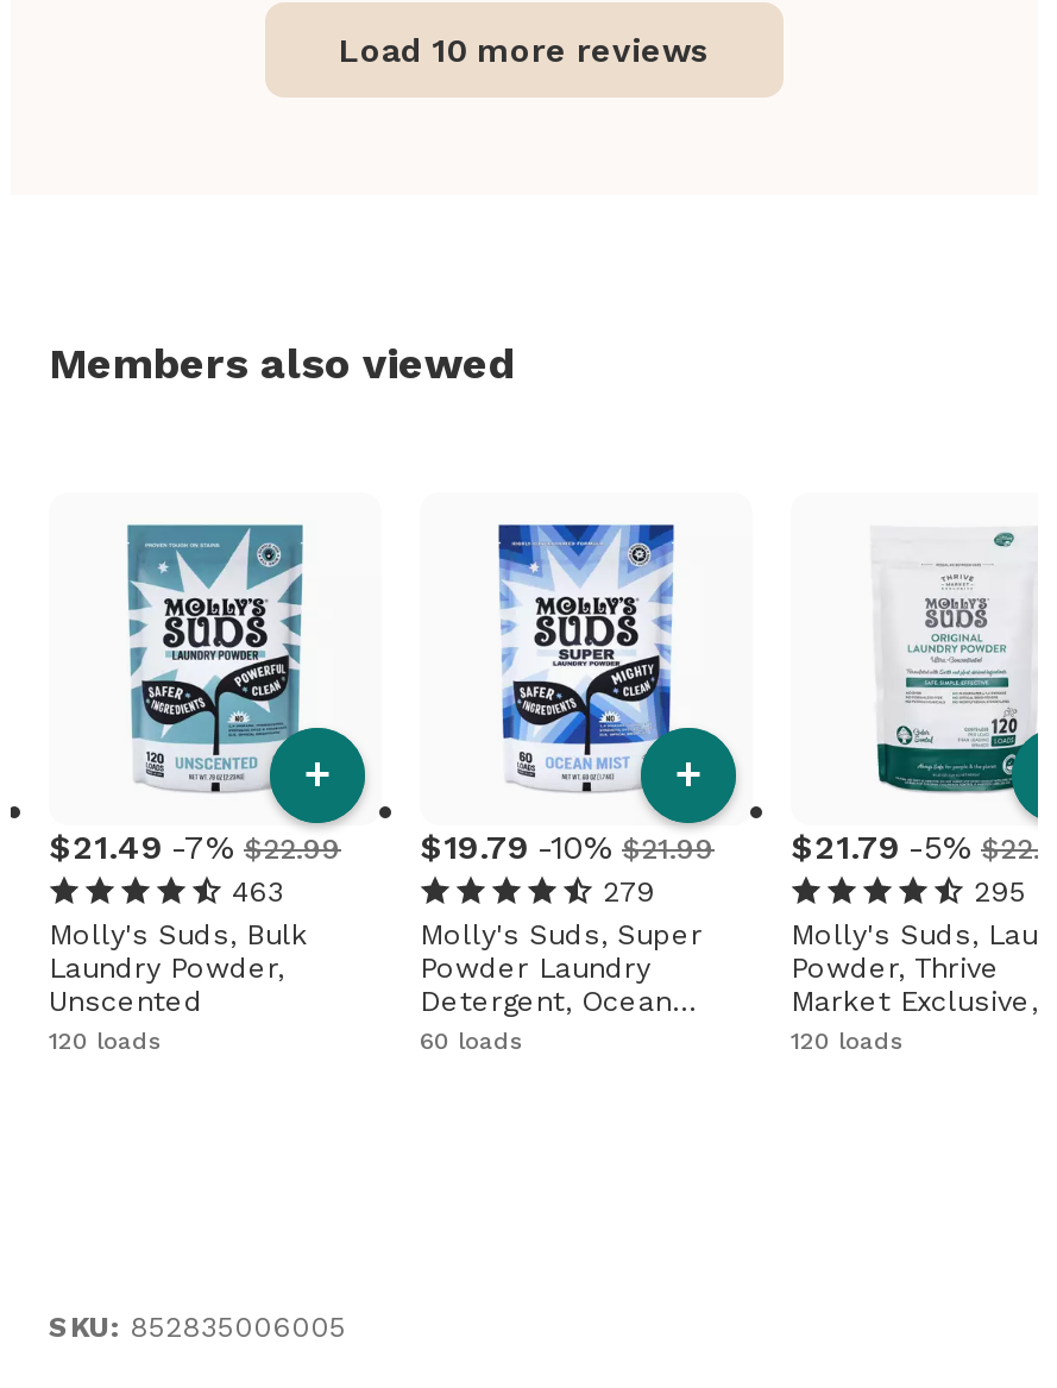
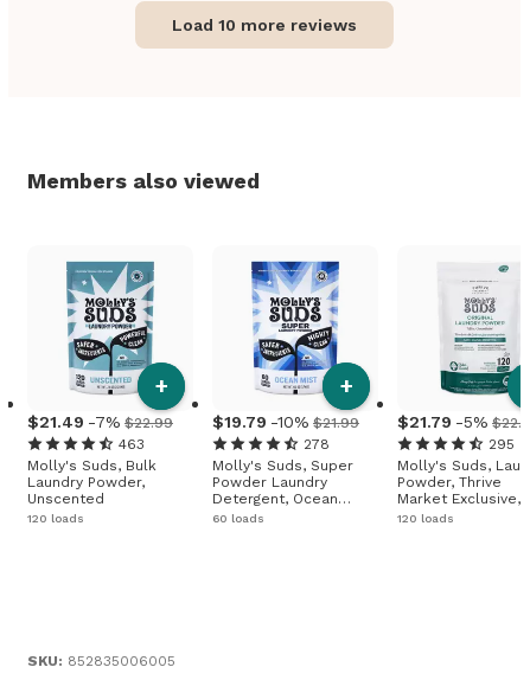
[603,874,655,908] 279 -> [304,435,330,452] 278

